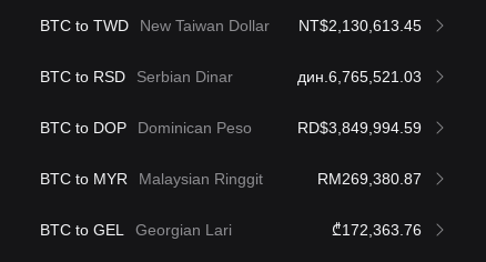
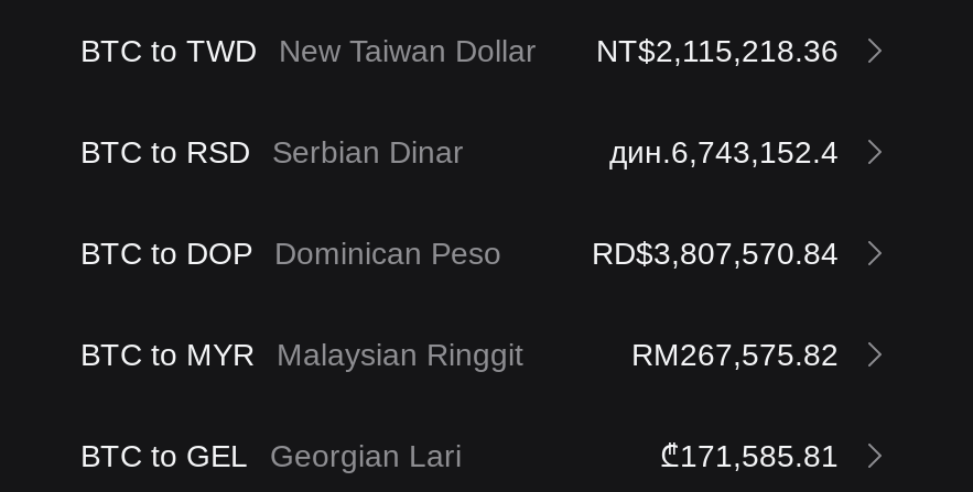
[40,16,422,34] BTC to TWD New Taiwan Dollar NT$2,130,613.45 -> [80,33,839,68] BTC to TWD New Taiwan Dollar NT$2,115,218.36
[297,67,422,85] дин.6,765,521.03 -> [609,134,839,169] дин.6,743,152.4
[297,119,422,136] RD$3,849,994.59 -> [592,235,839,270] RD$3,807,570.84
[317,170,422,187] RM269,380.87 -> [631,336,839,372] RM267,575.82
[332,221,422,238] ₾172,363.76 -> [660,438,839,473] ₾171,585.81

